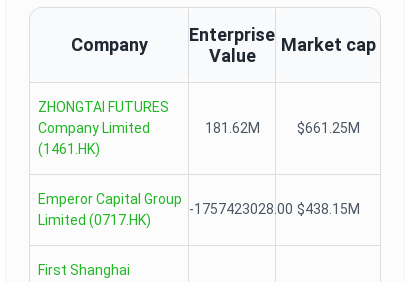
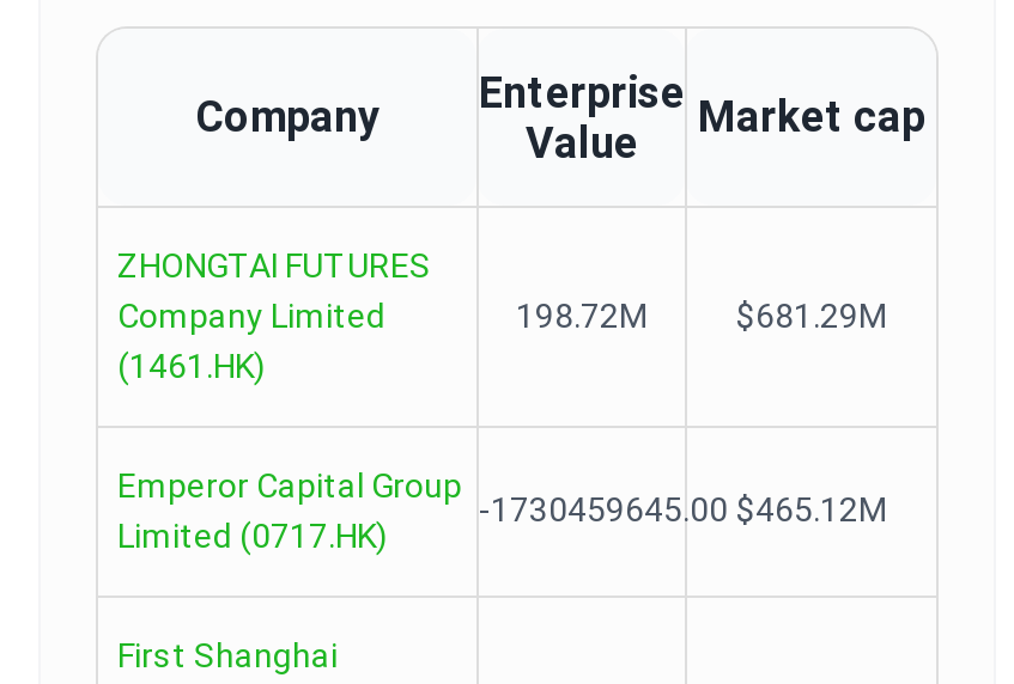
[204,120,359,136] 181.62M | $661.25M -> [516,297,887,335] 198.72M | $681.29M
[189,201,359,217] -1757423028.00 $438.15M -> [479,490,887,529] -1730459645.00 $465.12M

